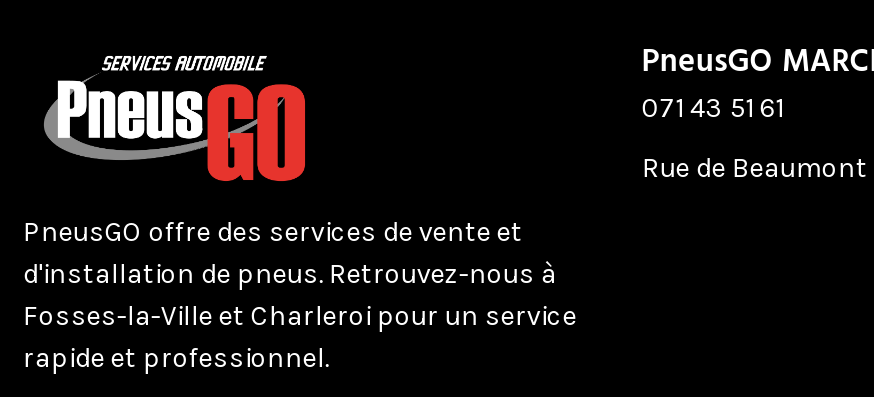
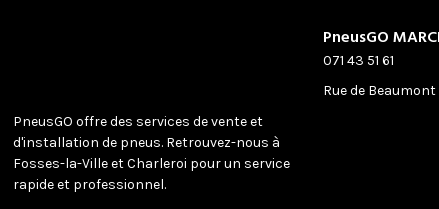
[42,54,308,184] [image] -> none

